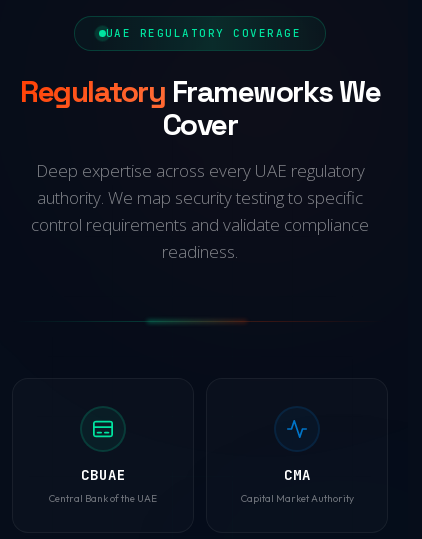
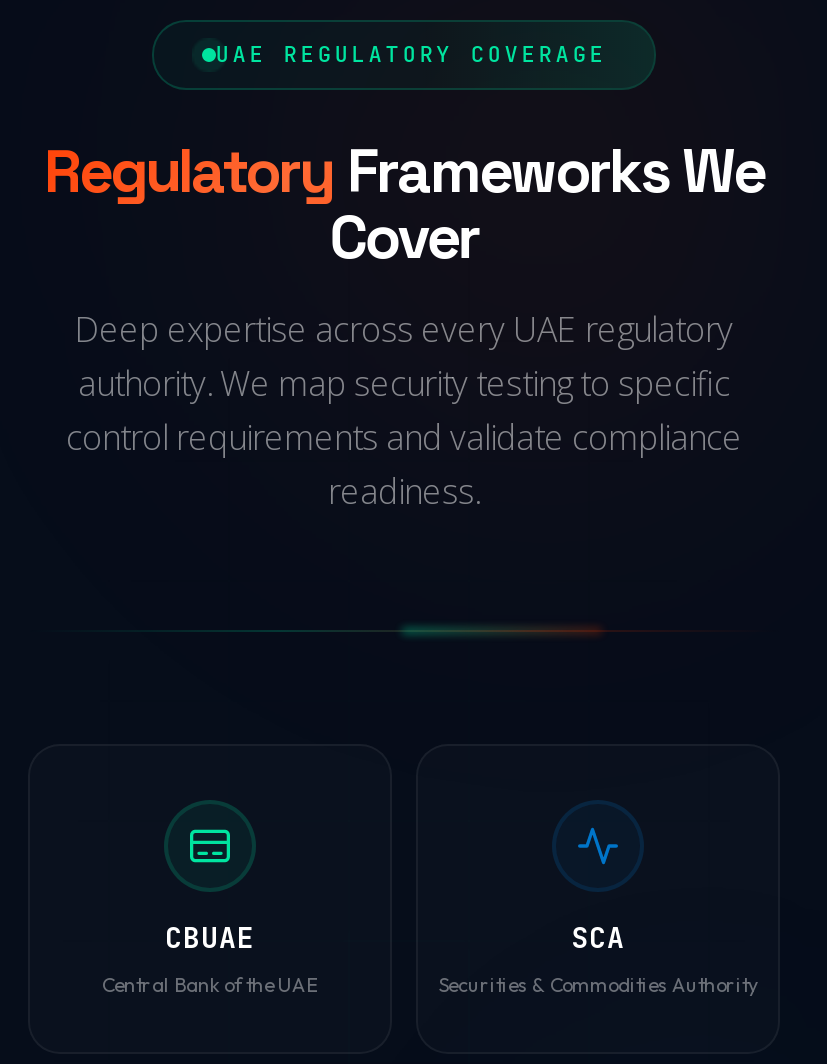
[240,466,353,505] CMA | Capital Market Authority -> [438,920,758,998] SCA | Securities & Commodities Authority

